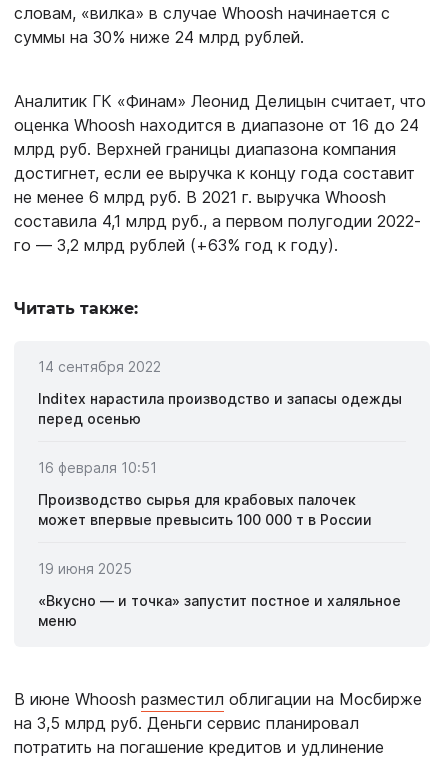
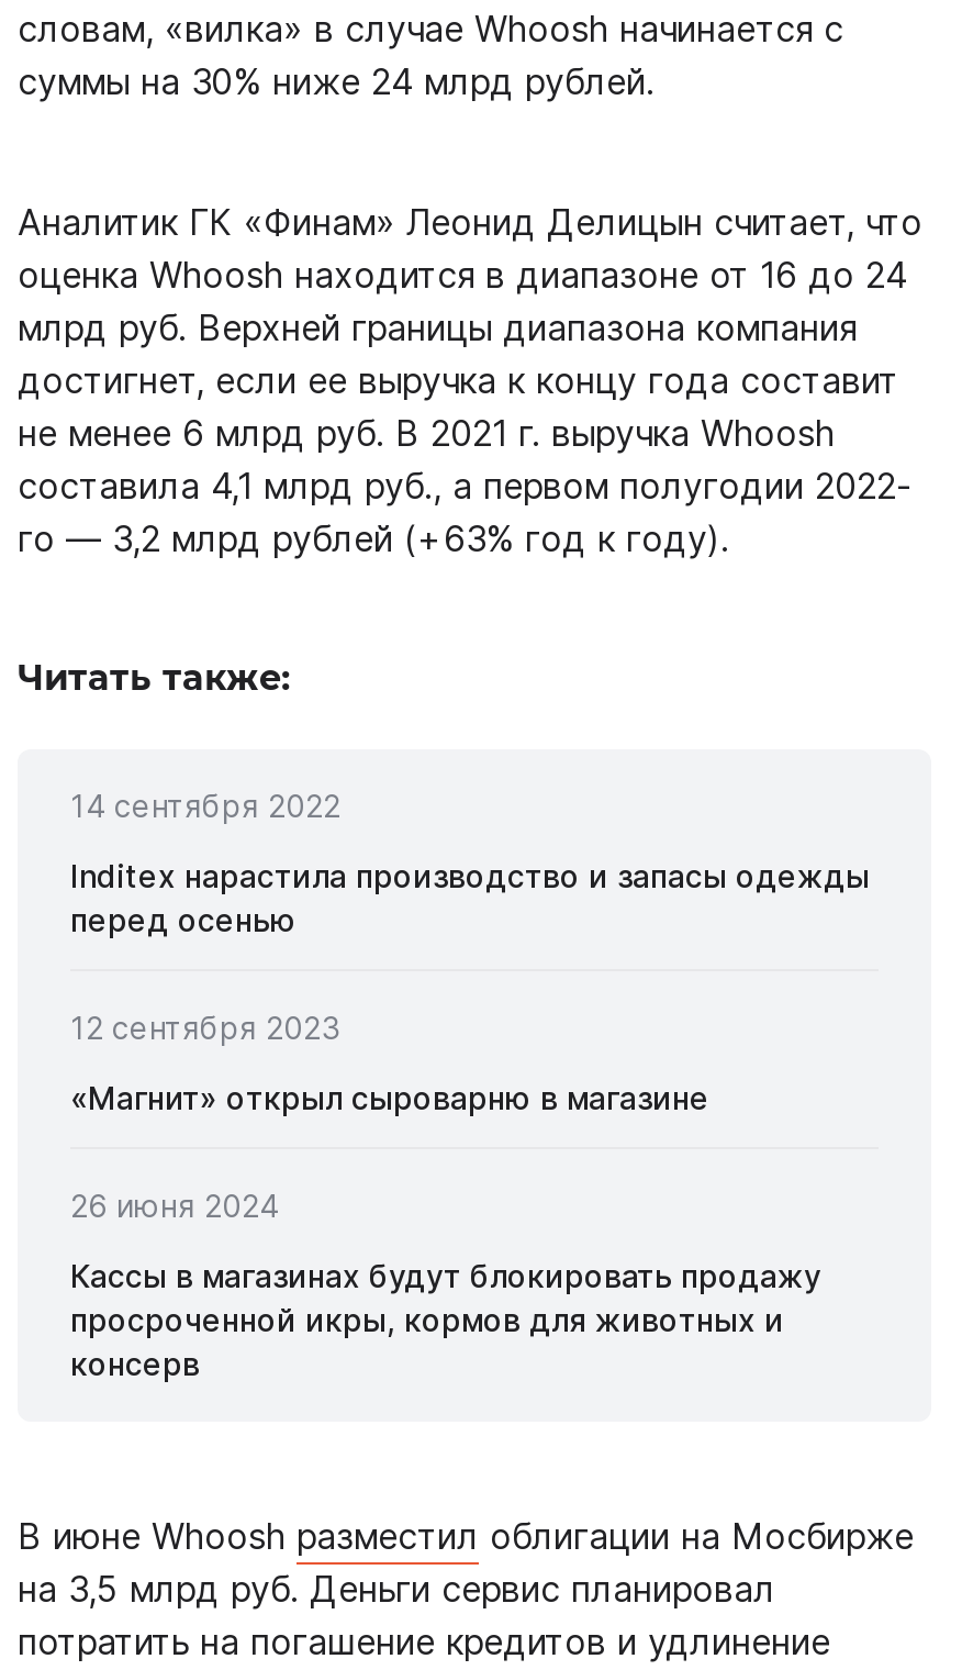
[38,459,157,476] 16 февраля 10:51 -> [70,1009,338,1046] 12 сентября 2023
[38,491,372,528] Производство сырья для крабовых палочек | может впервые превысить 100 000 т в России -> [70,1079,709,1117] «Магнит» открыл сыроварню в магазине
[38,560,132,577] 19 июня 2025 -> [70,1187,279,1224] 26 июня 2024
[38,592,401,629] «Вкусно — и точка» запустит постное и халяльное | меню -> [70,1257,821,1383] Кассы в магазинах будут блокировать продажу | просроченной икры, кормов для животных и | консерв

